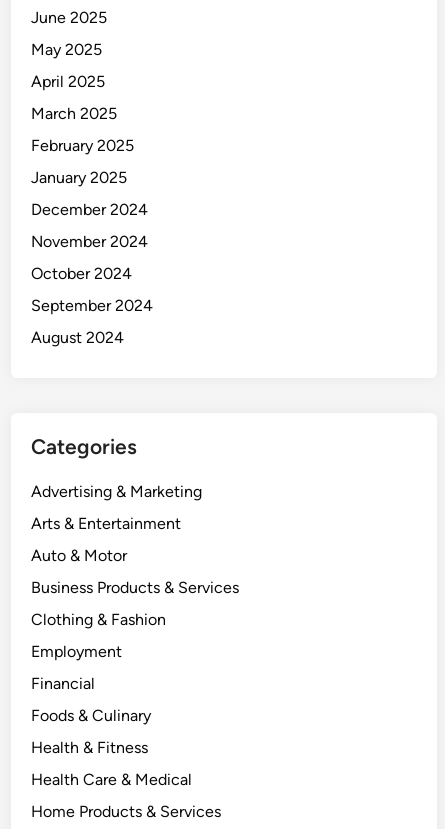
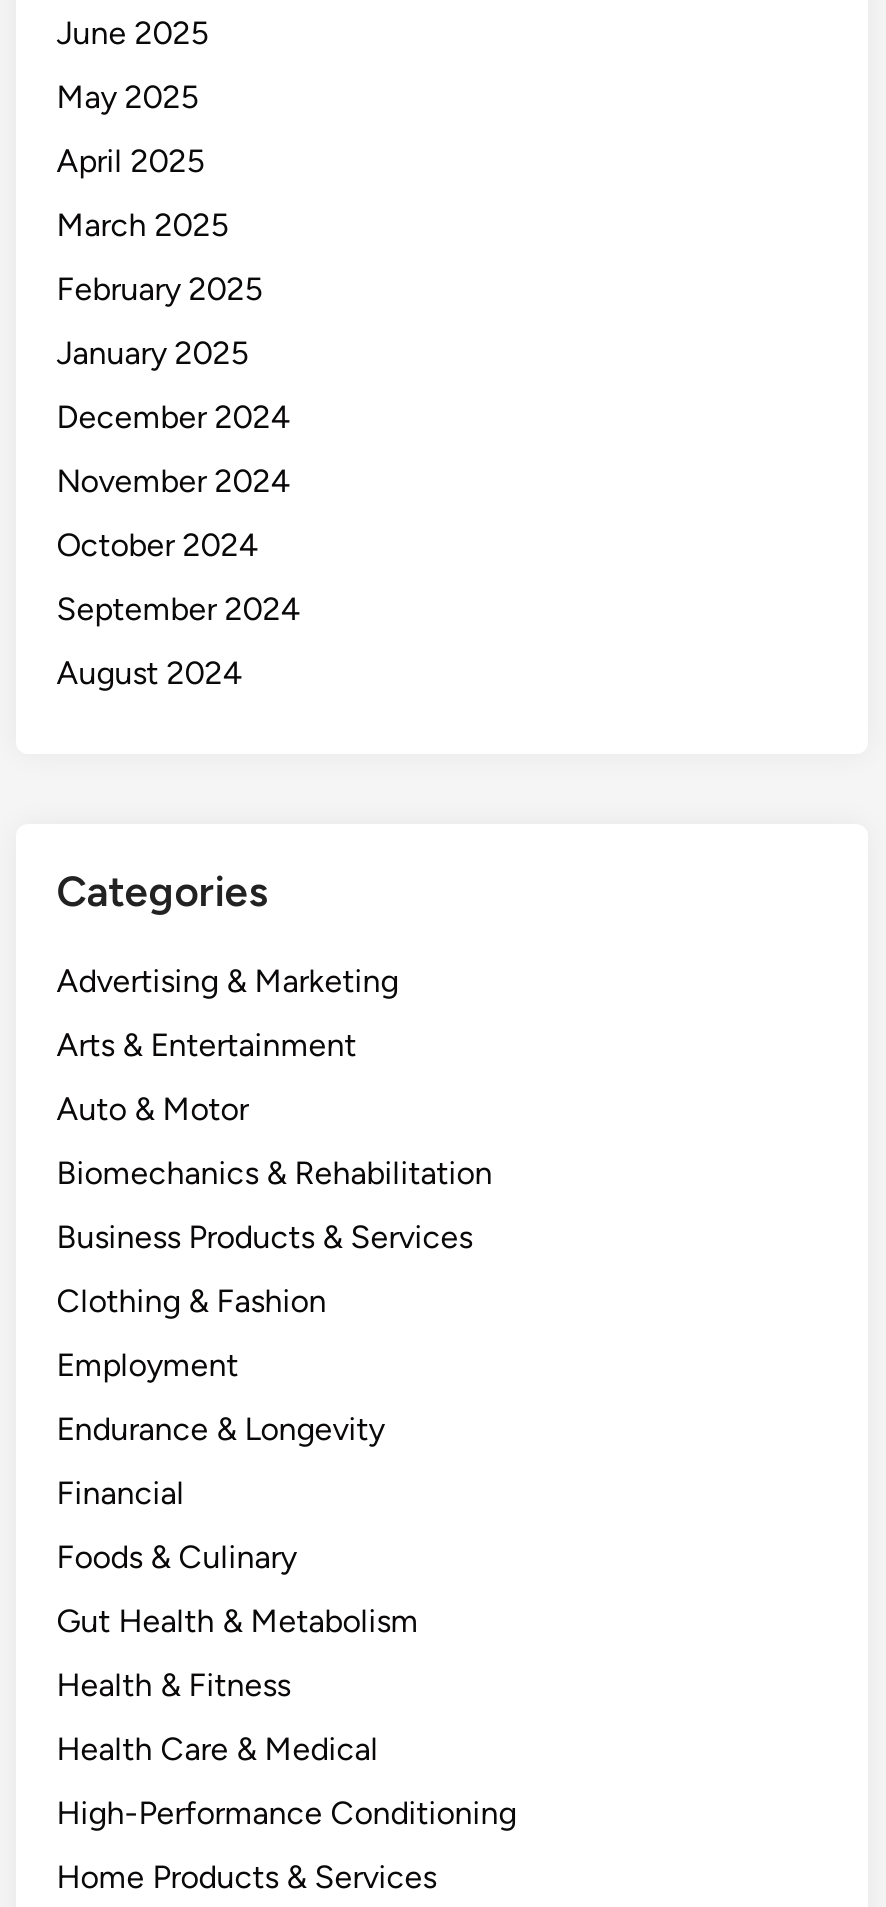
none -> [56,1155,492,1193] Biomechanics & Rehabilitation
none -> [56,1411,384,1449] Endurance & Longevity
none -> [56,1603,418,1641] Gut Health & Metabolism
none -> [56,1795,516,1833] High-Performance Conditioning

